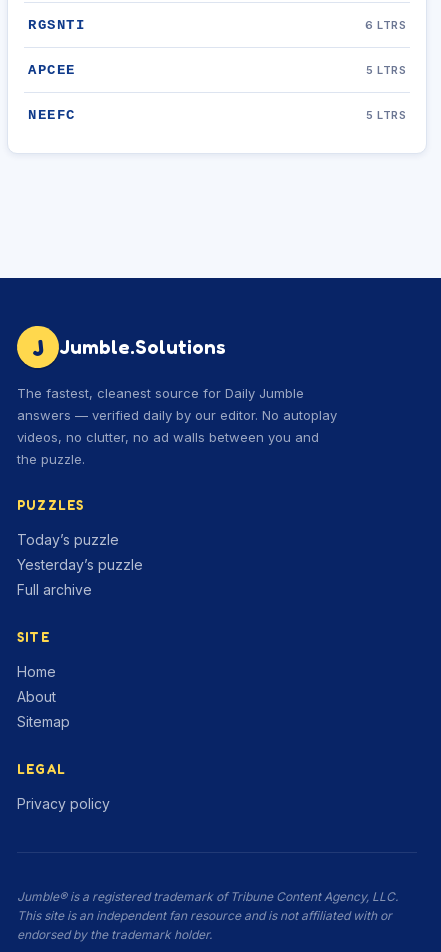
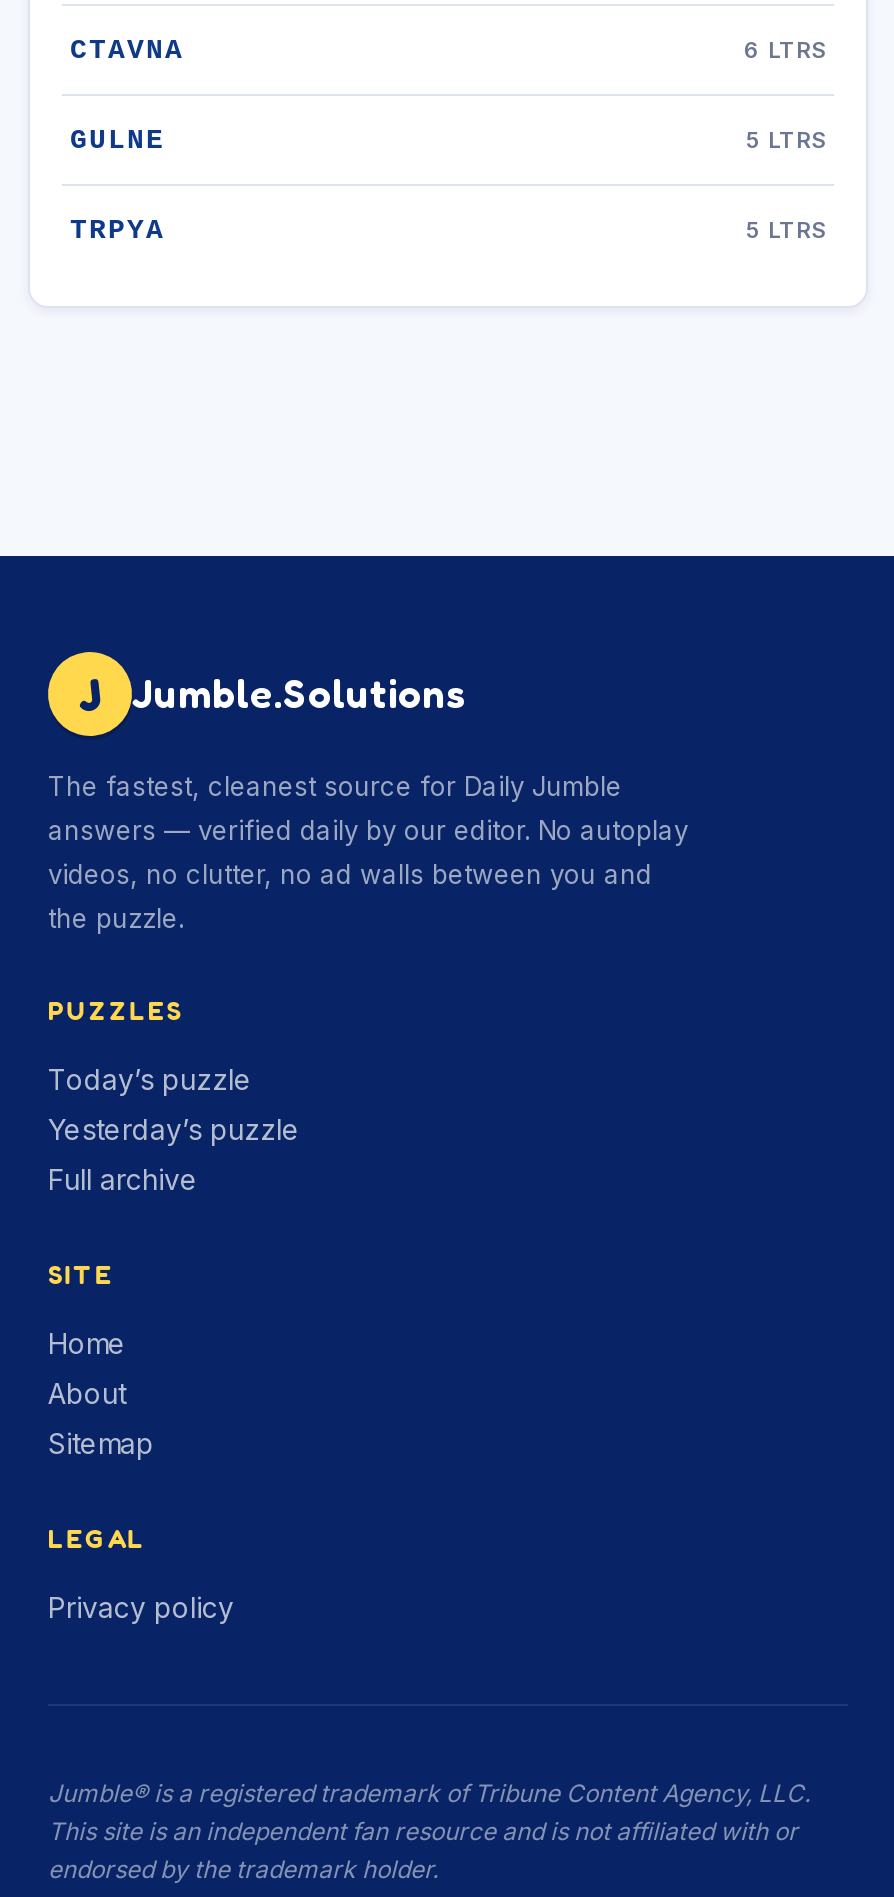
[28,17,85,33] RGSNTI -> [70,34,184,66] CTAVNA
[28,62,75,78] APCEE -> [70,124,165,156] GULNE
[28,107,75,123] NEEFC -> [70,214,165,246] TRPYA

